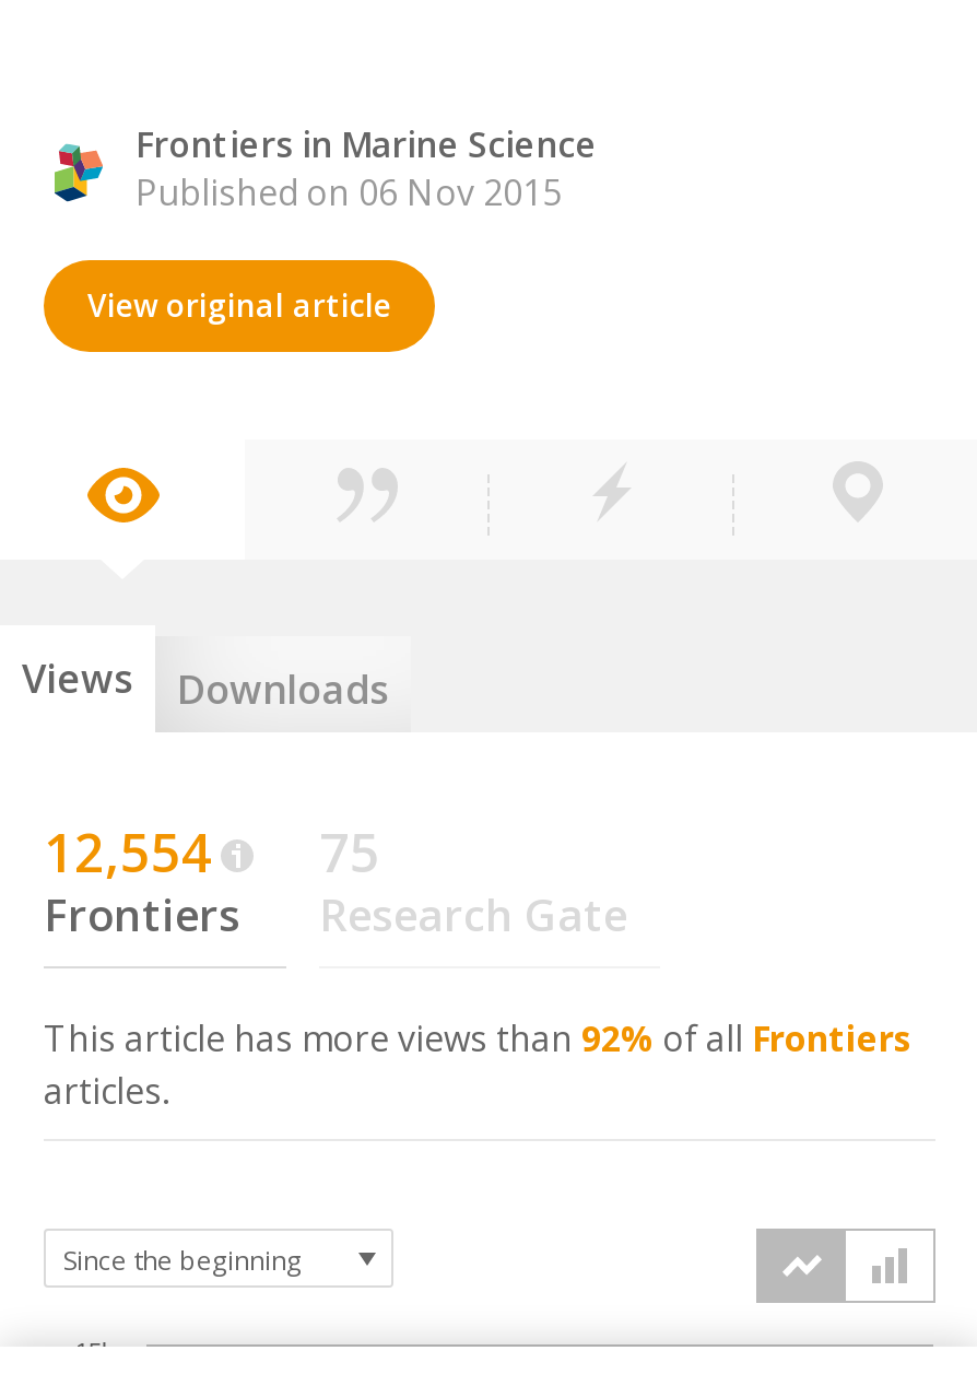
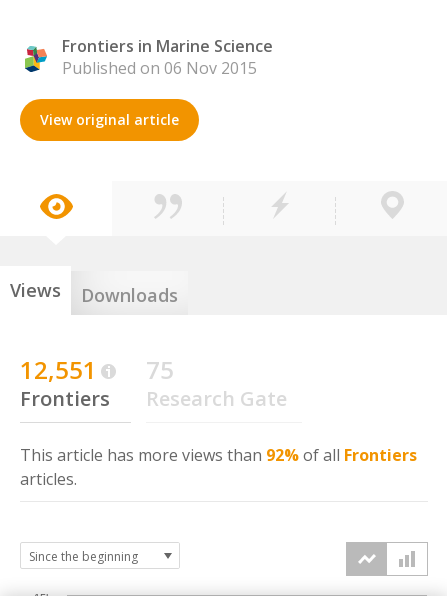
[44,815,212,888] 12,554 -> [20,353,97,386] 12,551

